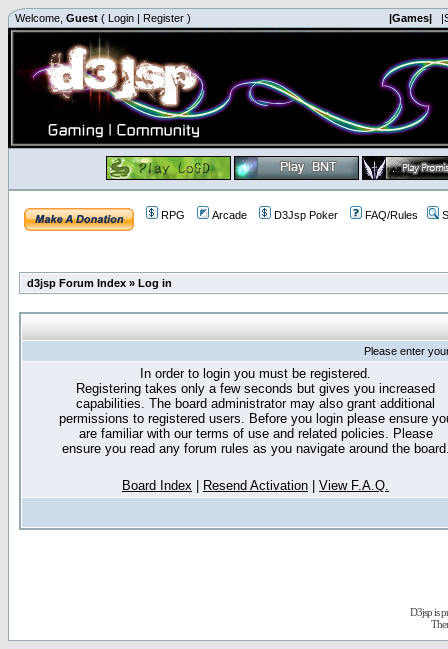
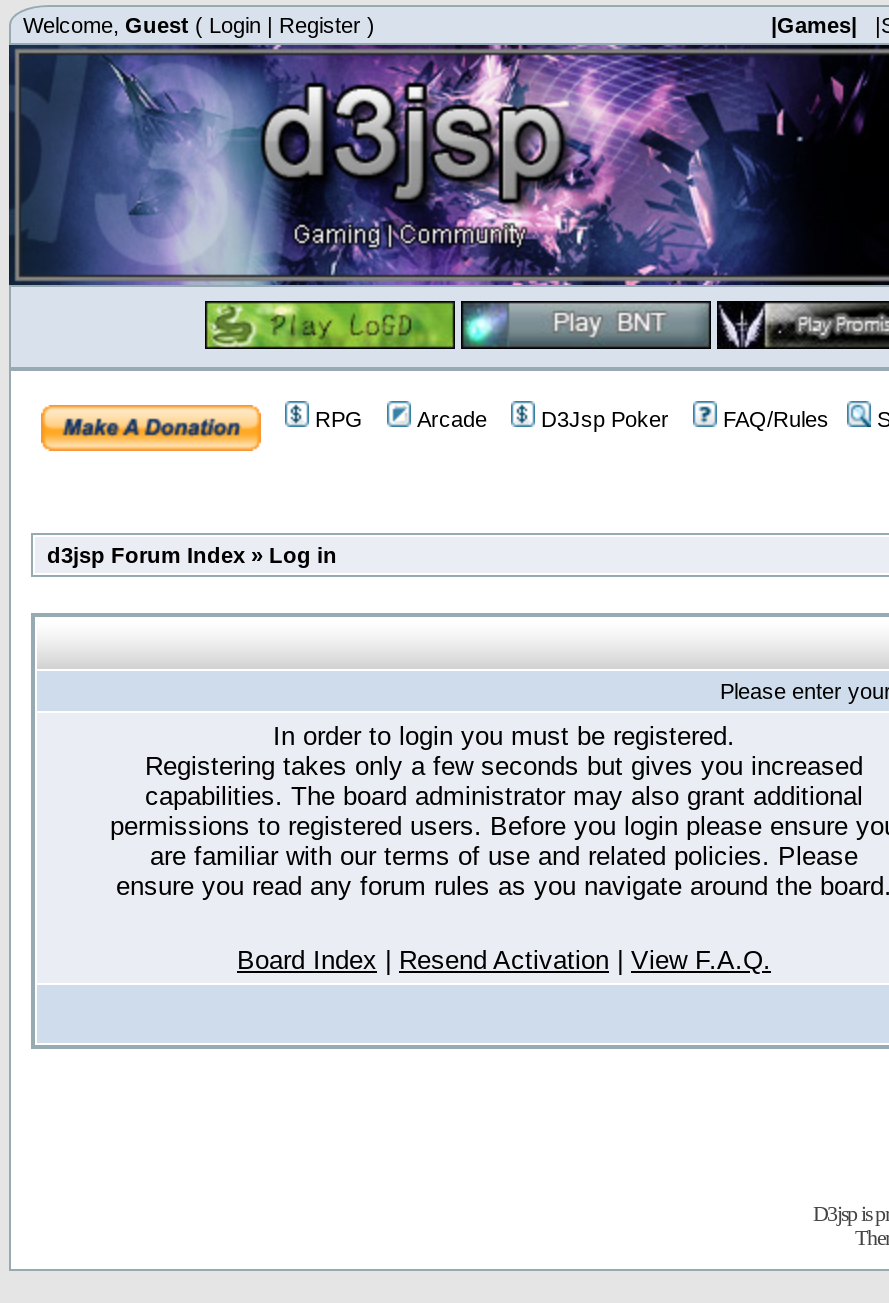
[8,27,445,149] [image] -> [9,43,883,287] [image]

